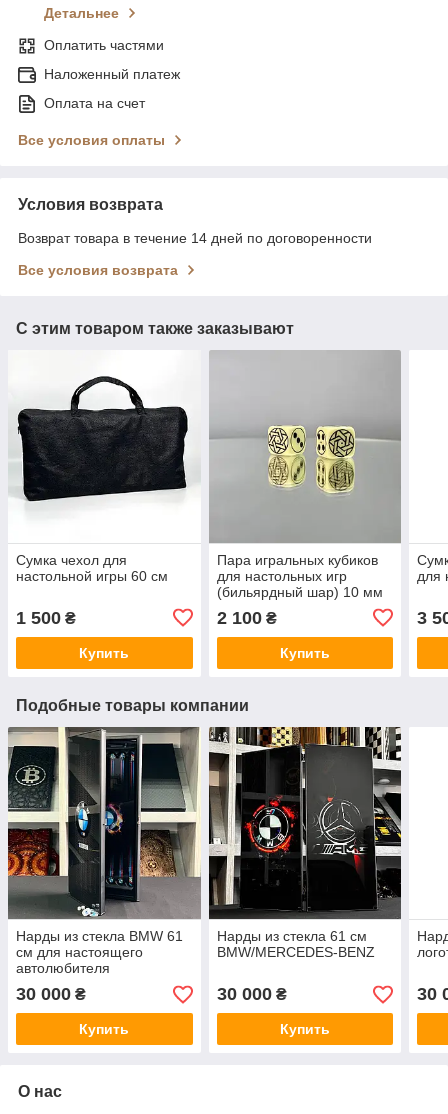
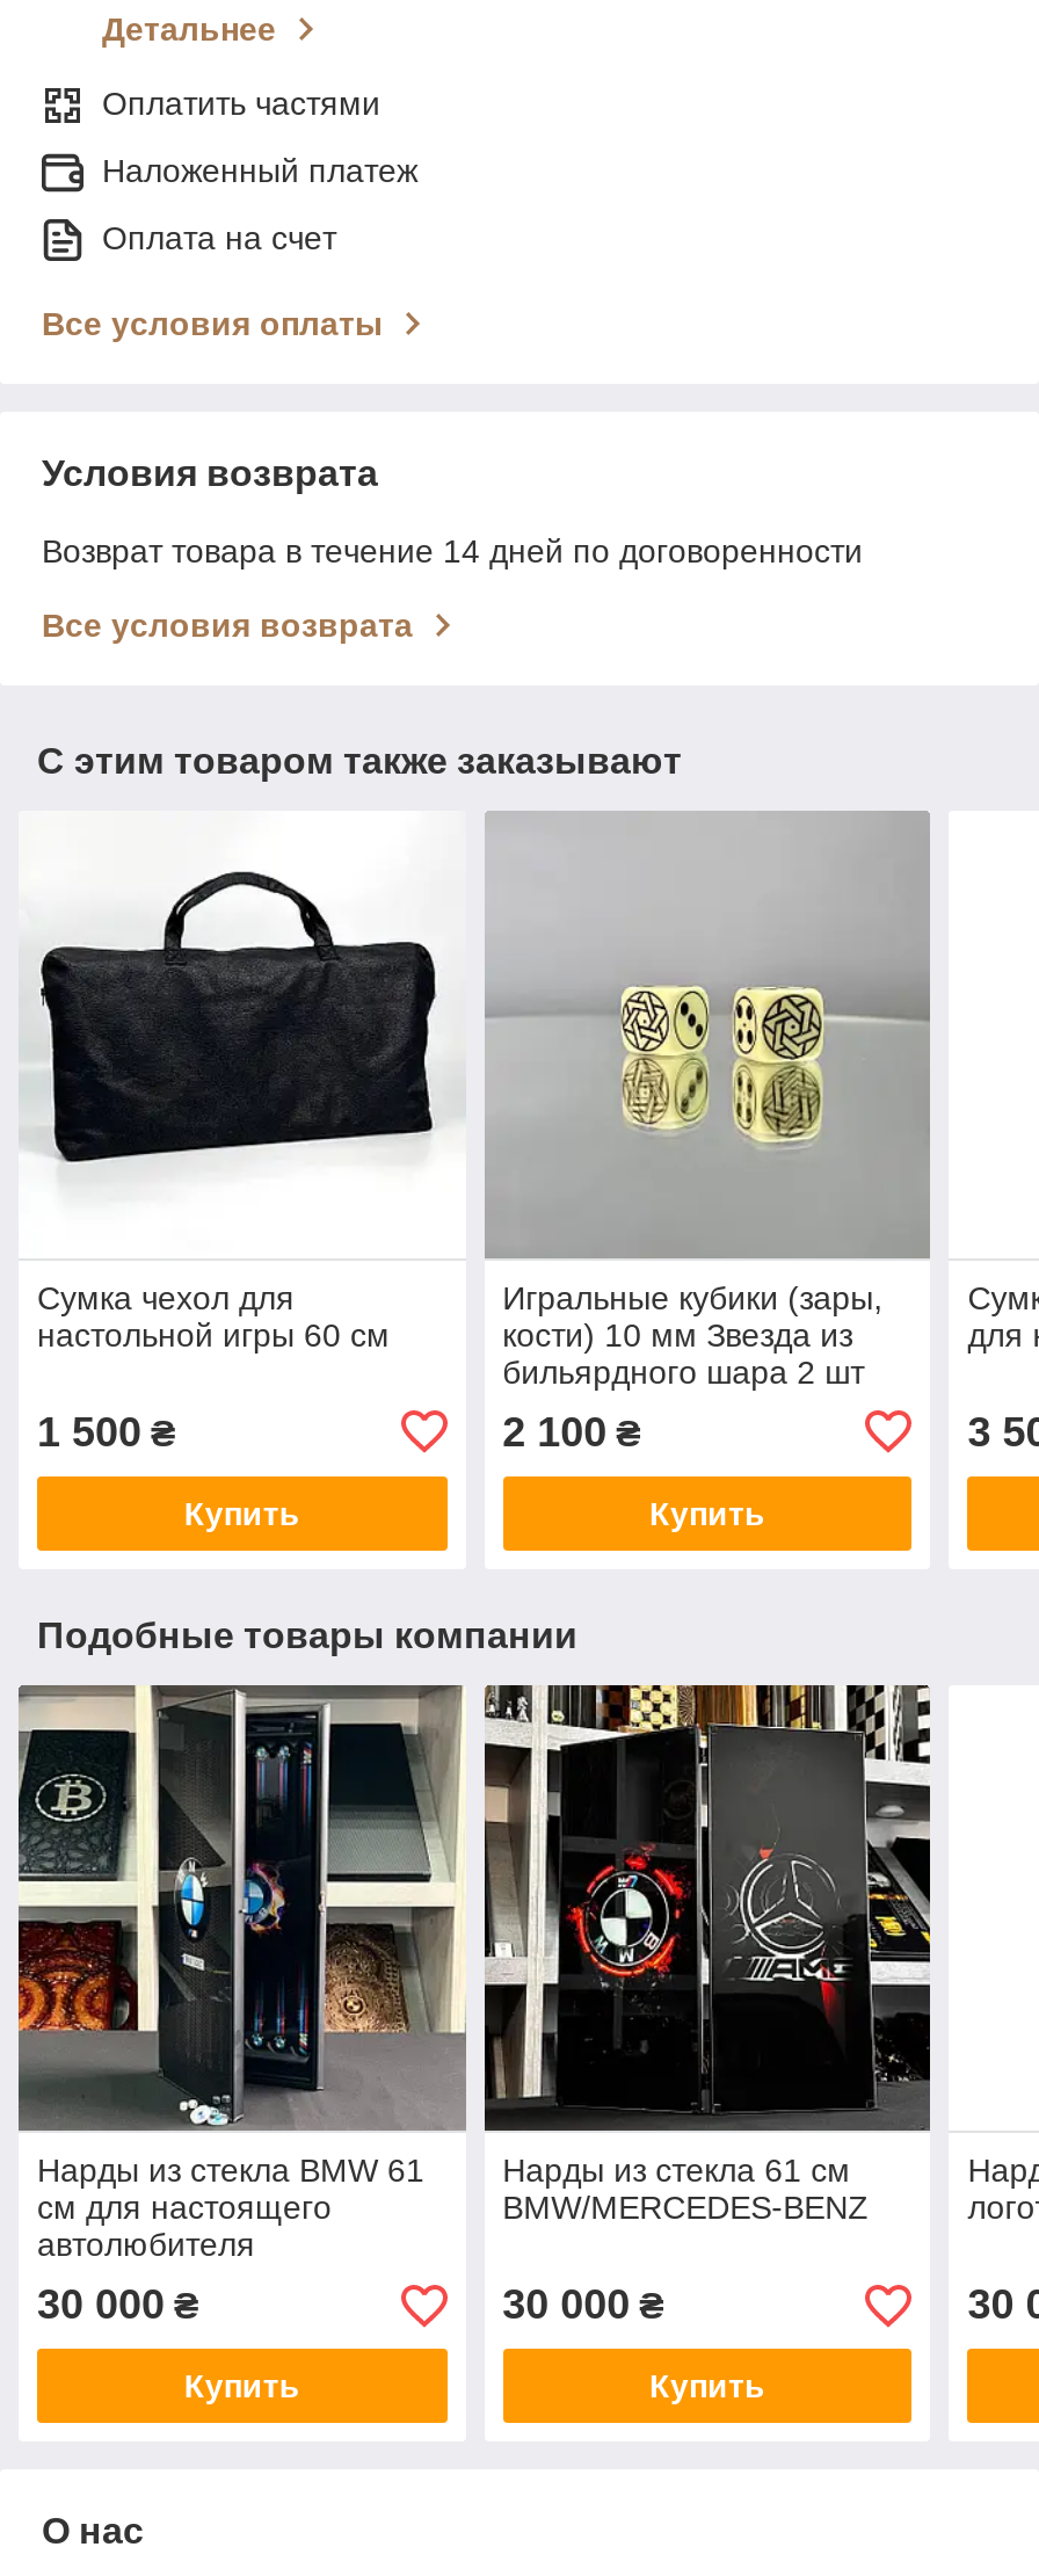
[217,552,383,600] Пара игральных кубиков | для настольных игр | (бильярдный шар) 10 мм -> [502,1278,883,1390] Игральные кубики (зары, | кости) 10 мм Звезда из | бильярдного шара 2 шт

